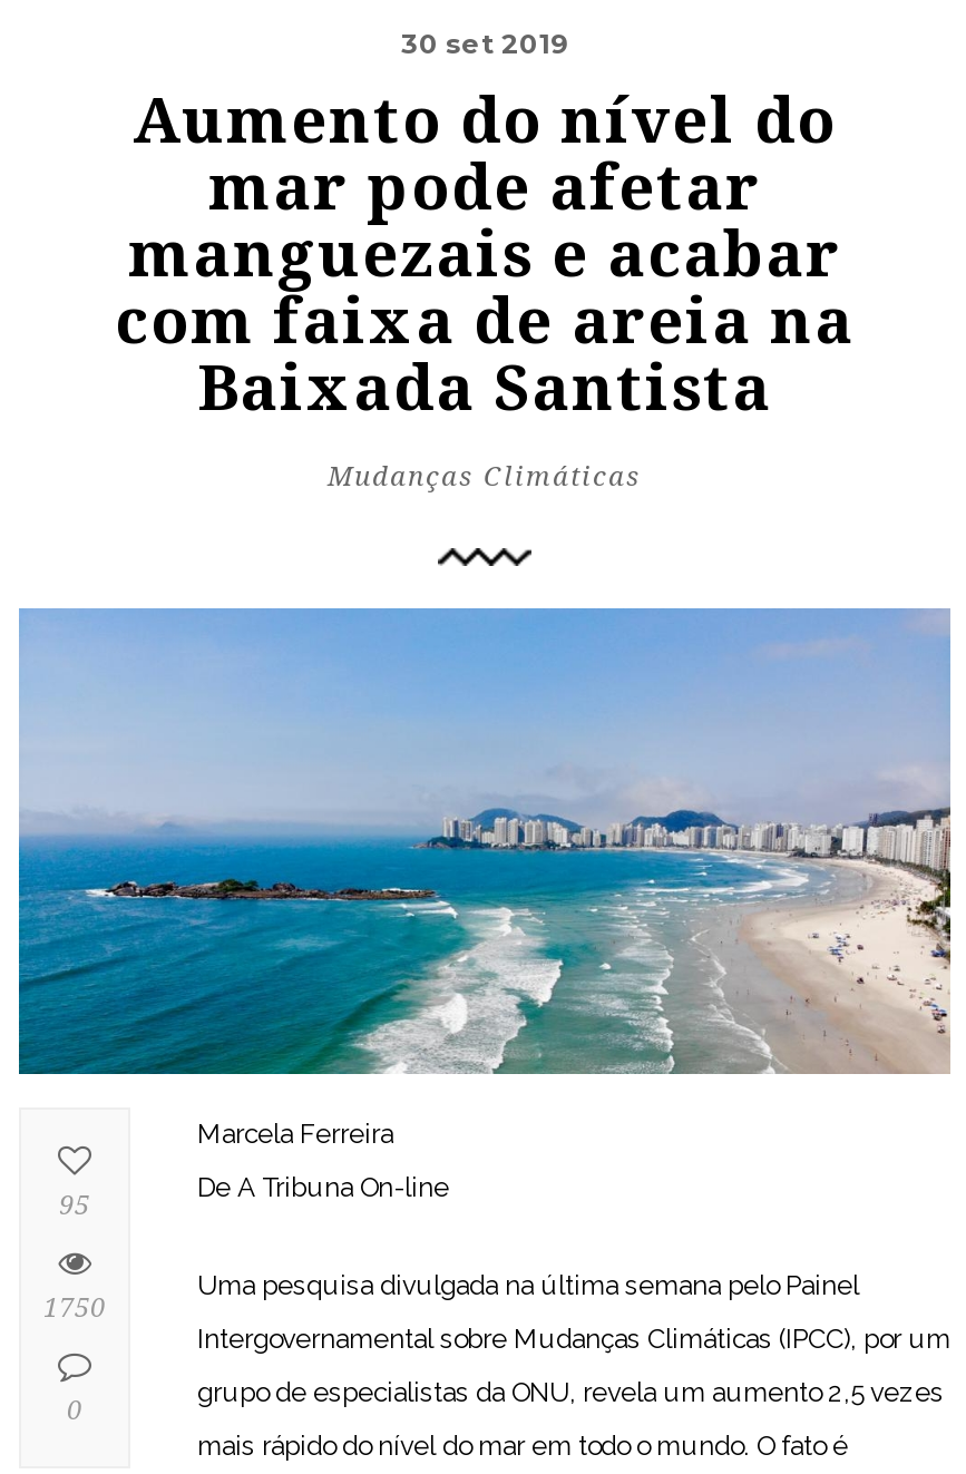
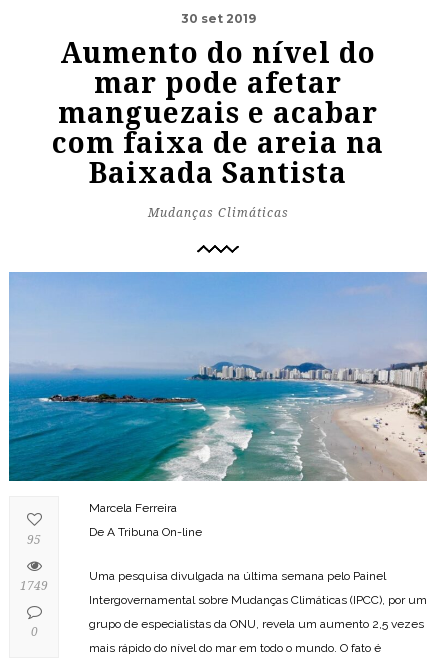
[43,1292,106,1324] 1750 -> [20,579,48,593] 1749

